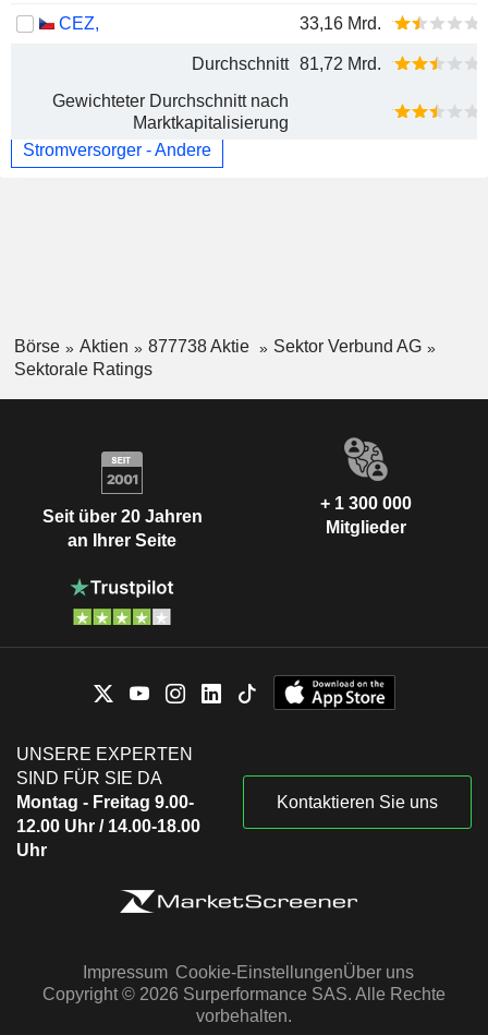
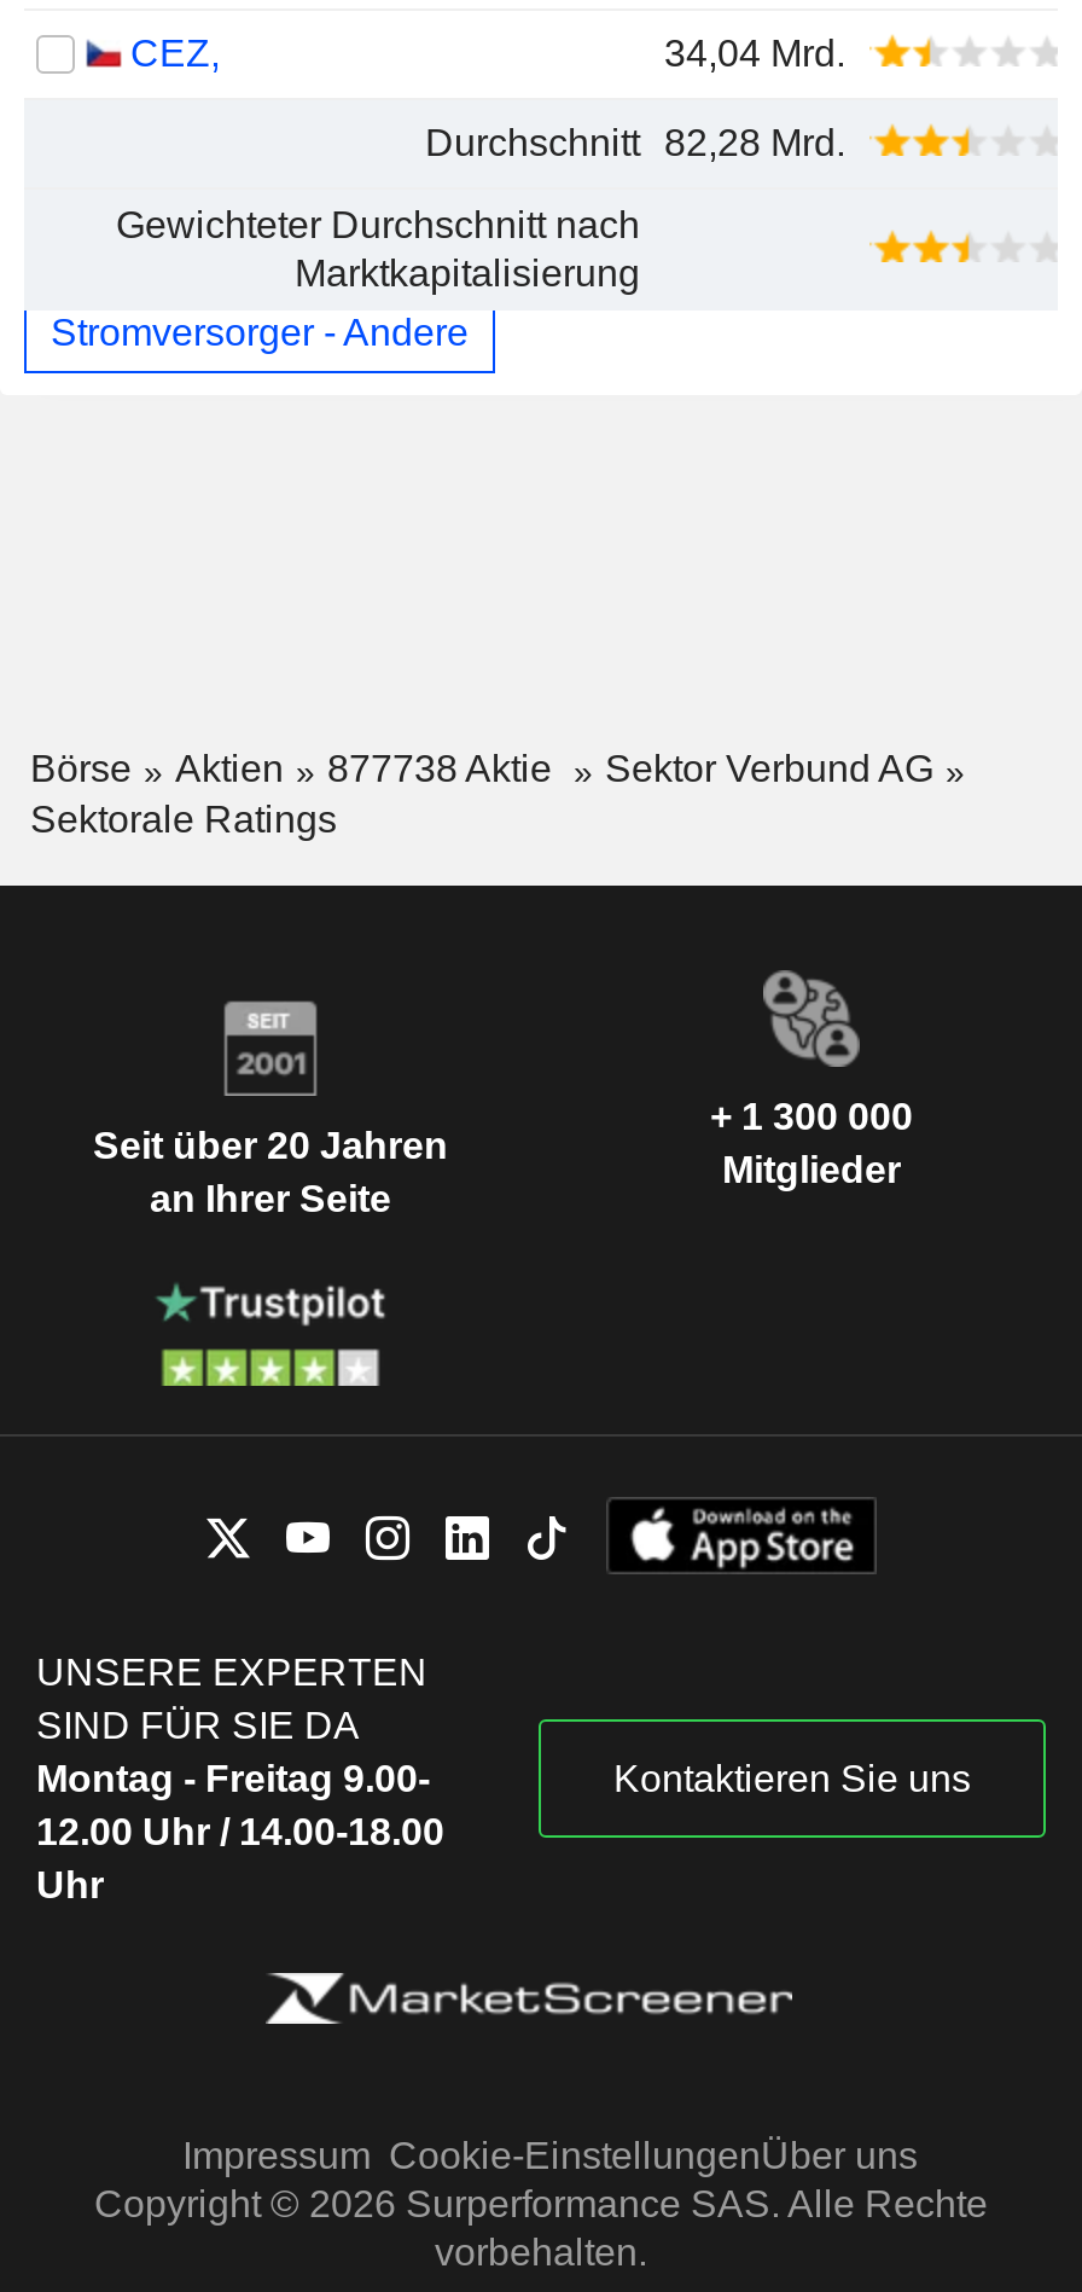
[300,14,381,33] 33,16 Mrd. -> [664,33,845,74] 34,04 Mrd.
[192,55,381,73] Durchschnitt 81,72 Mrd. -> [425,122,845,163] Durchschnitt 82,28 Mrd.

